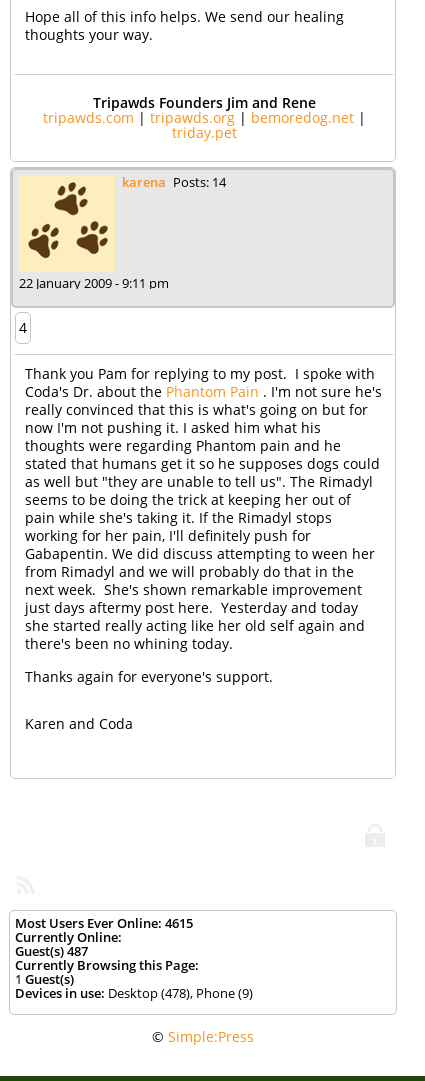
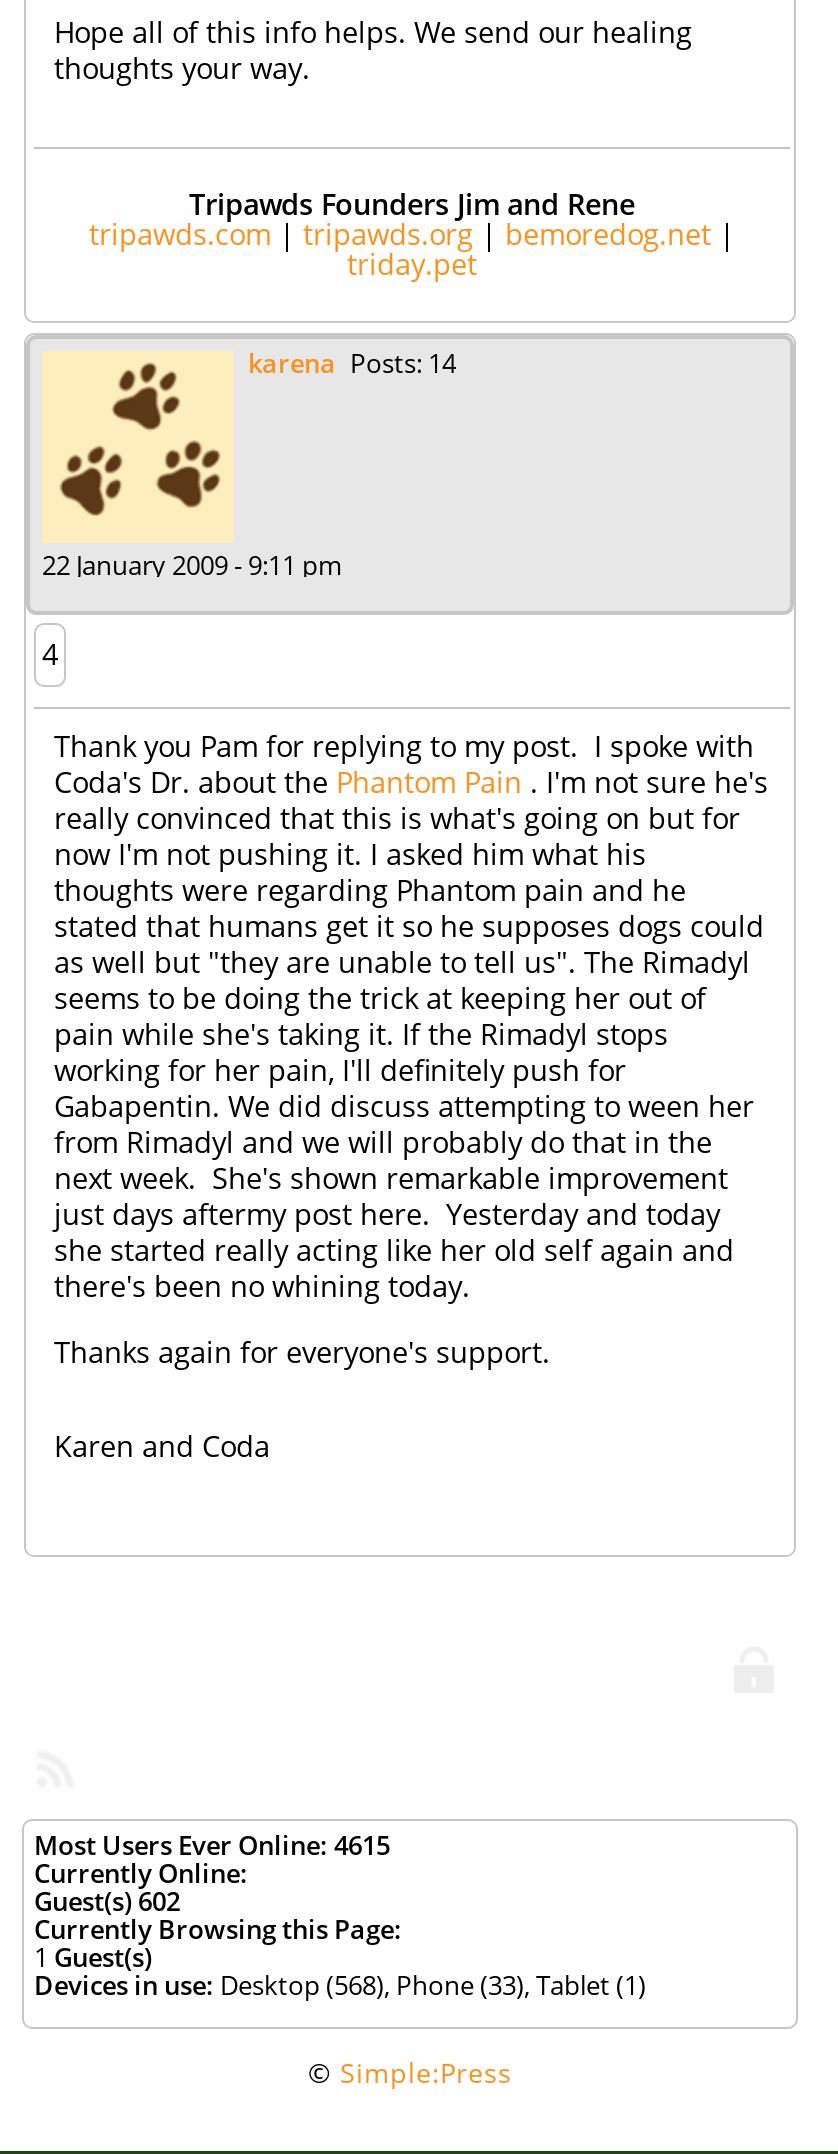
[15,942,88,960] Guest(s)487 -> [34,1884,180,1920] Guest(s)602
[15,984,253,1002] Devices in use: Desktop (478), Phone (9) -> [34,1968,646,2004] Devices in use: Desktop (568), Phone (33), Tablet (1)

